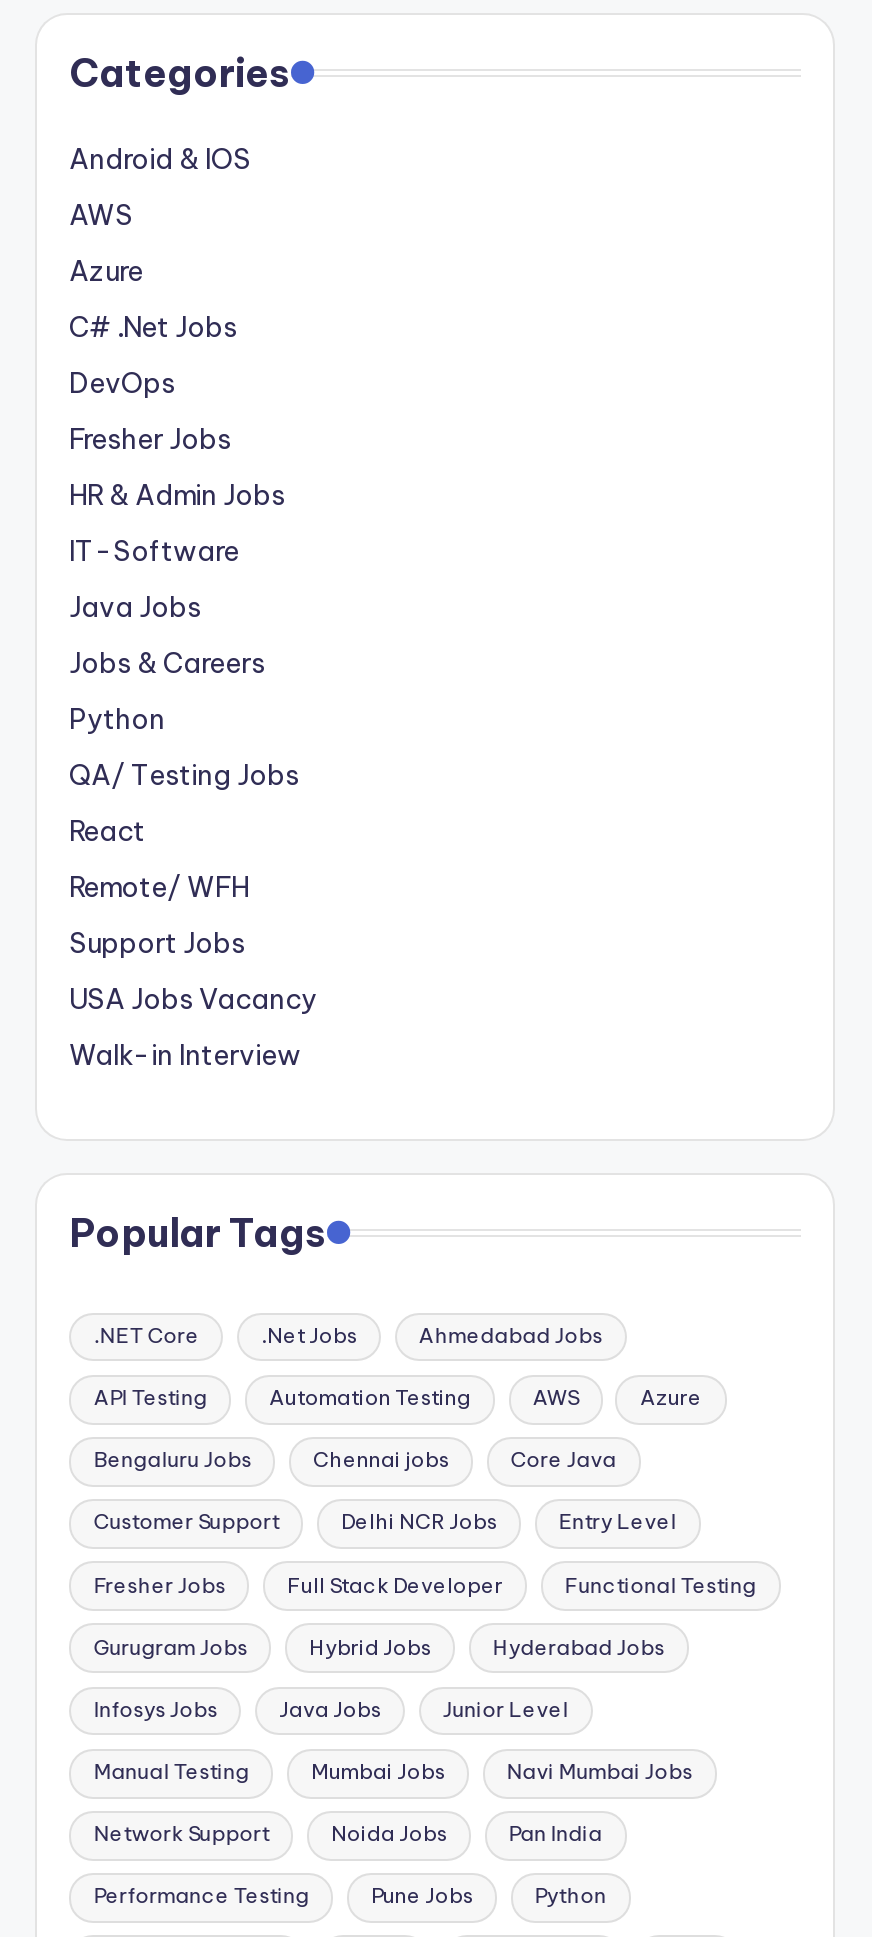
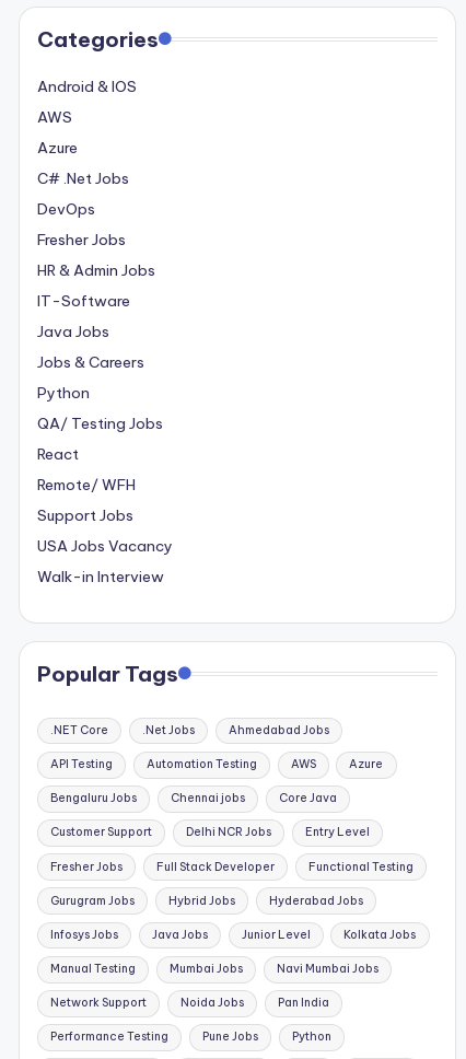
none -> [344,928,416,942] Kolkata Jobs

